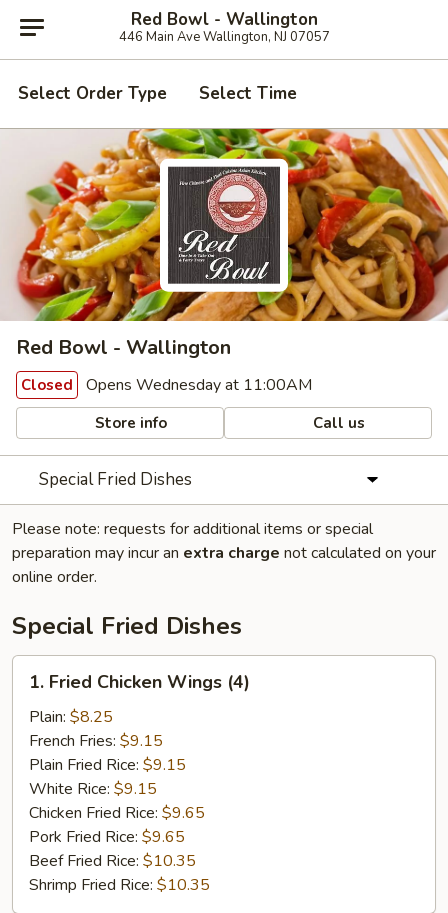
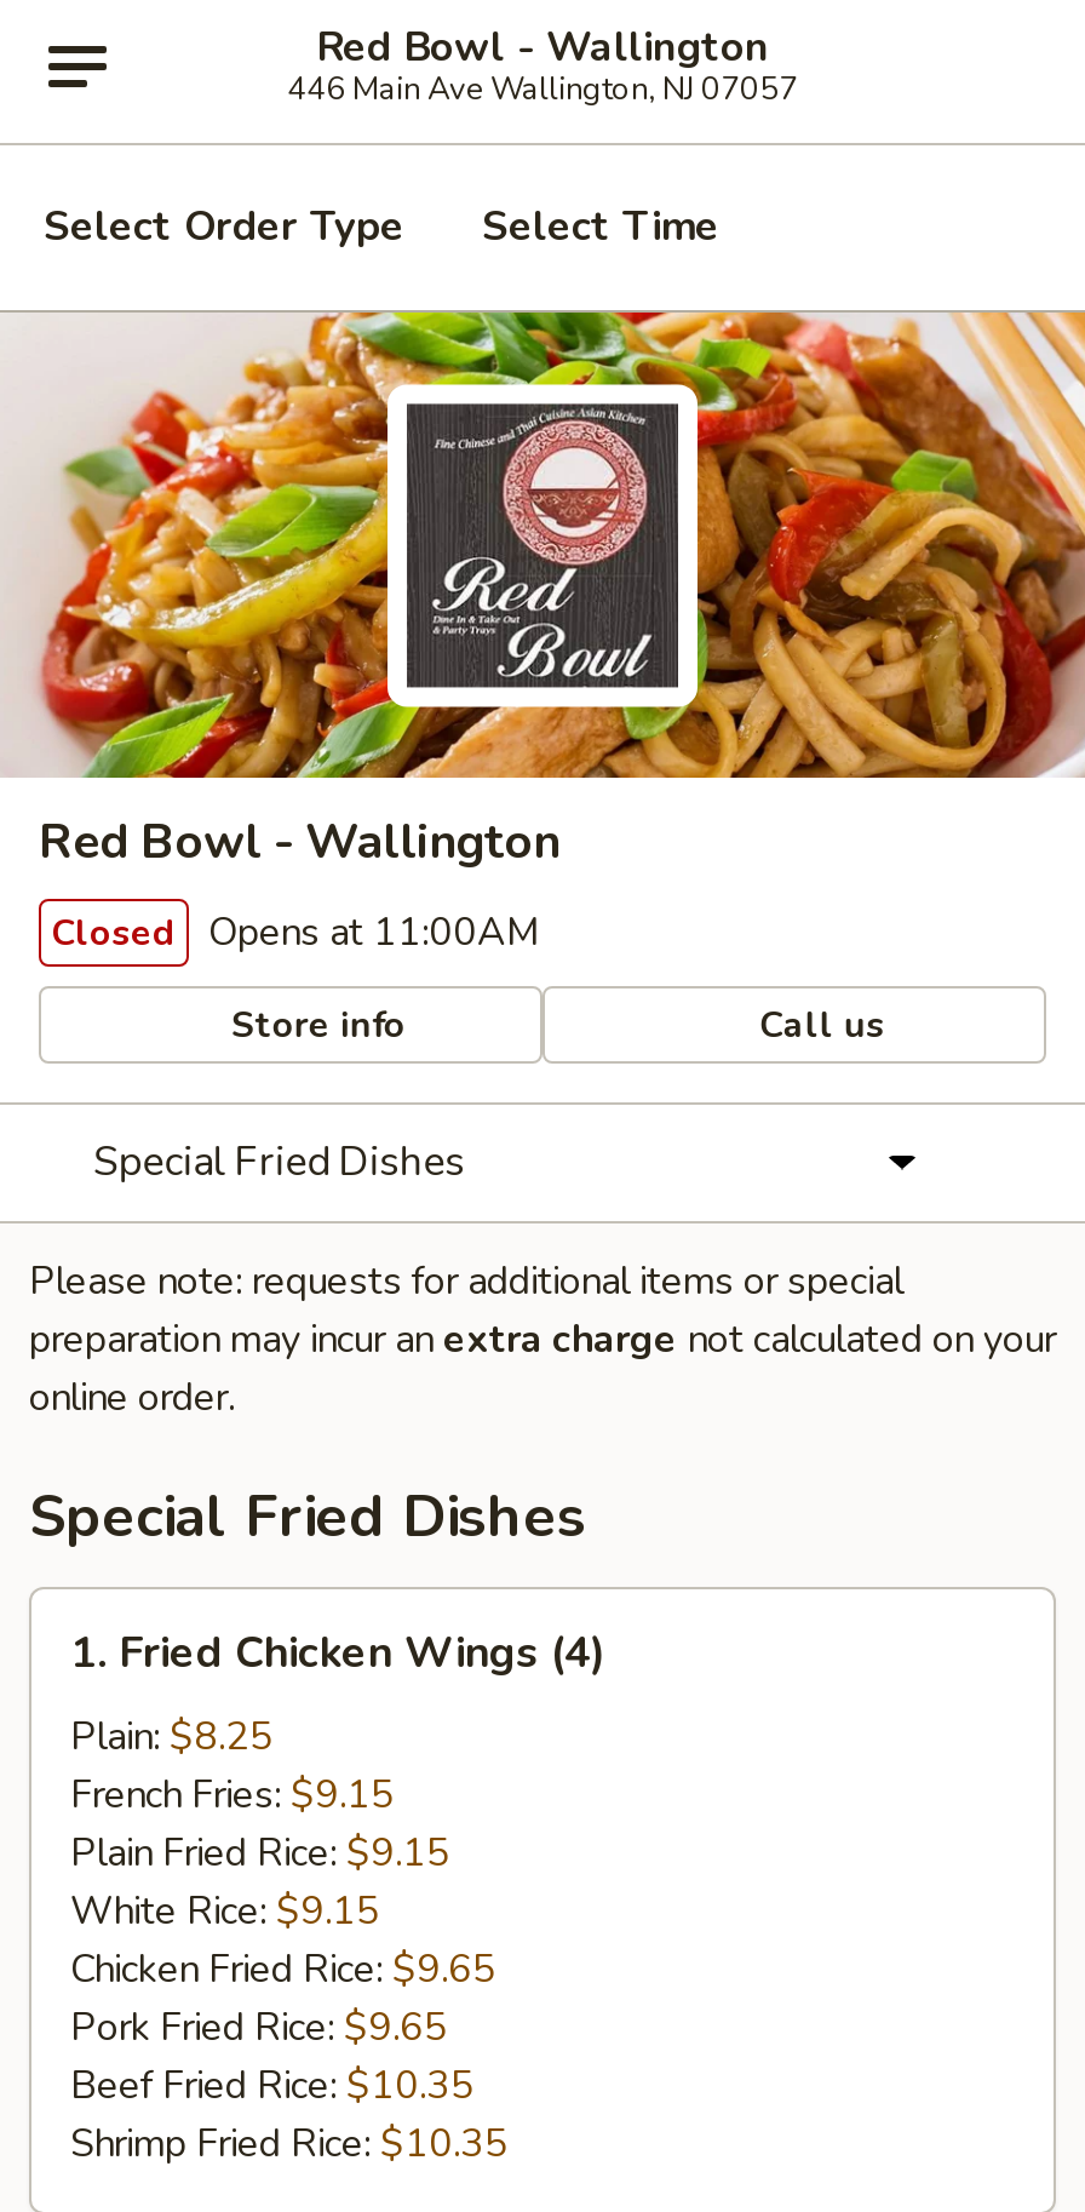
[21,374,312,396] Closed Opens Wednesday at 11:00AM -> [51,906,540,959] Closed Opens at 11:00AM

